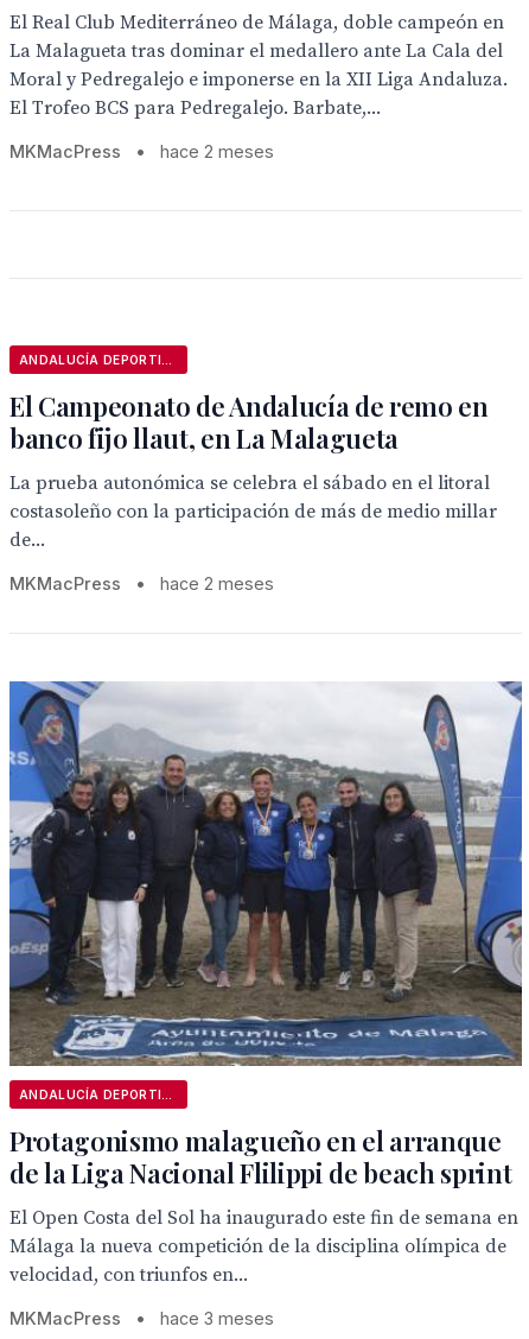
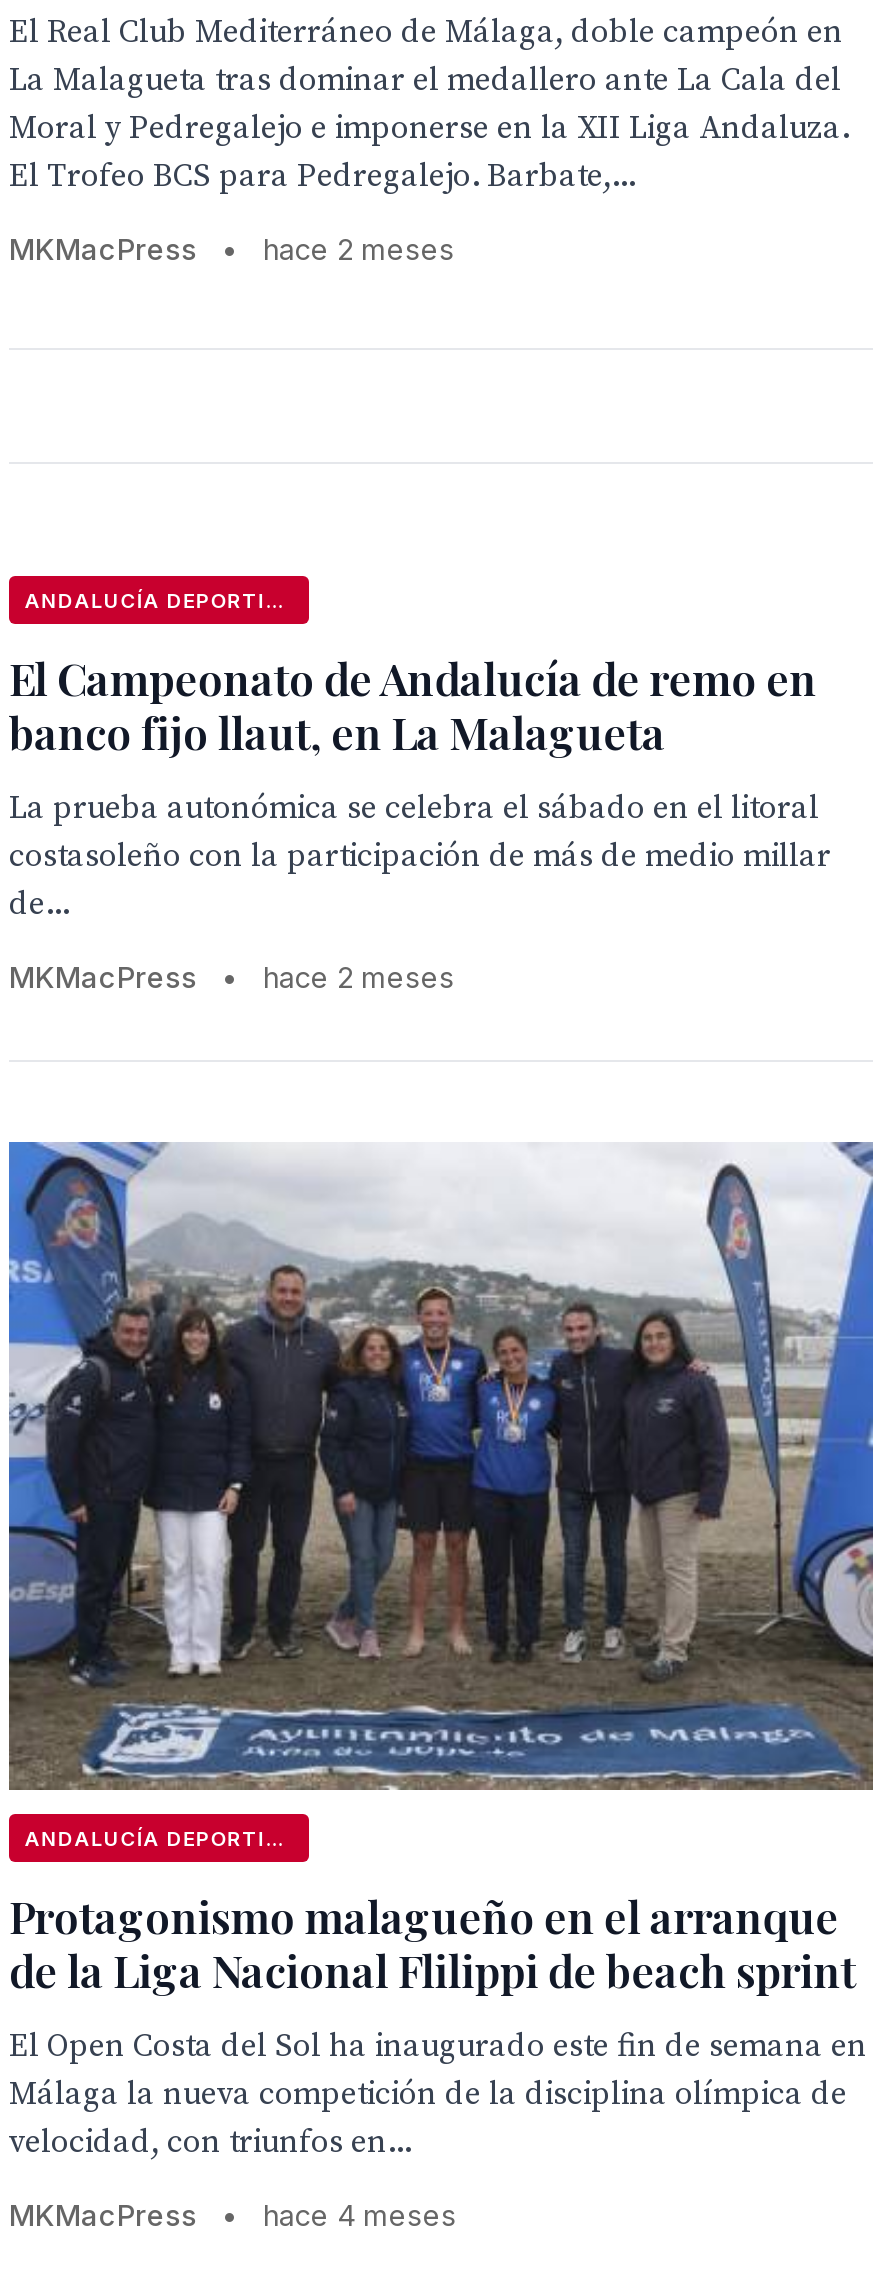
[160,1308,274,1328] hace 3 meses -> [263,2198,457,2232] hace 4 meses

